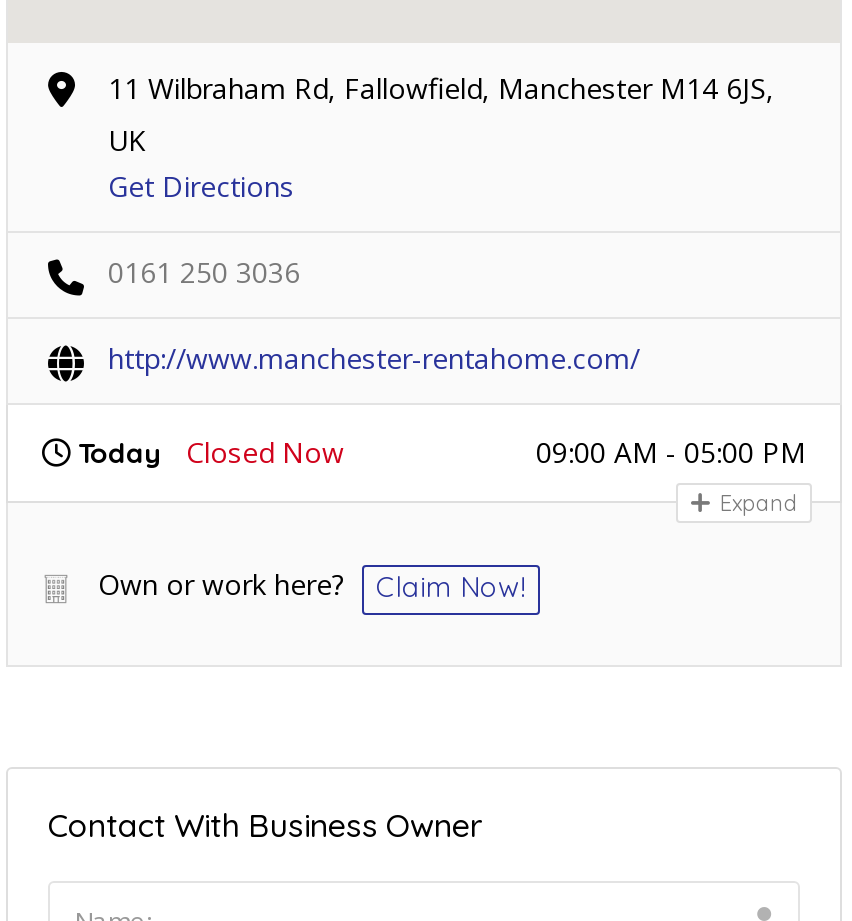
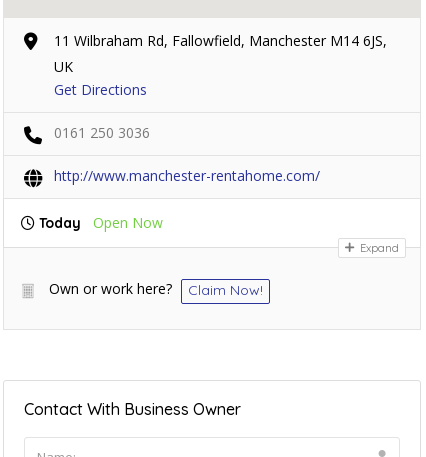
[186,434,806,472] Closed Now | 09:00 AM - 05:00 PM -> [93,213,163,232] Open Now

